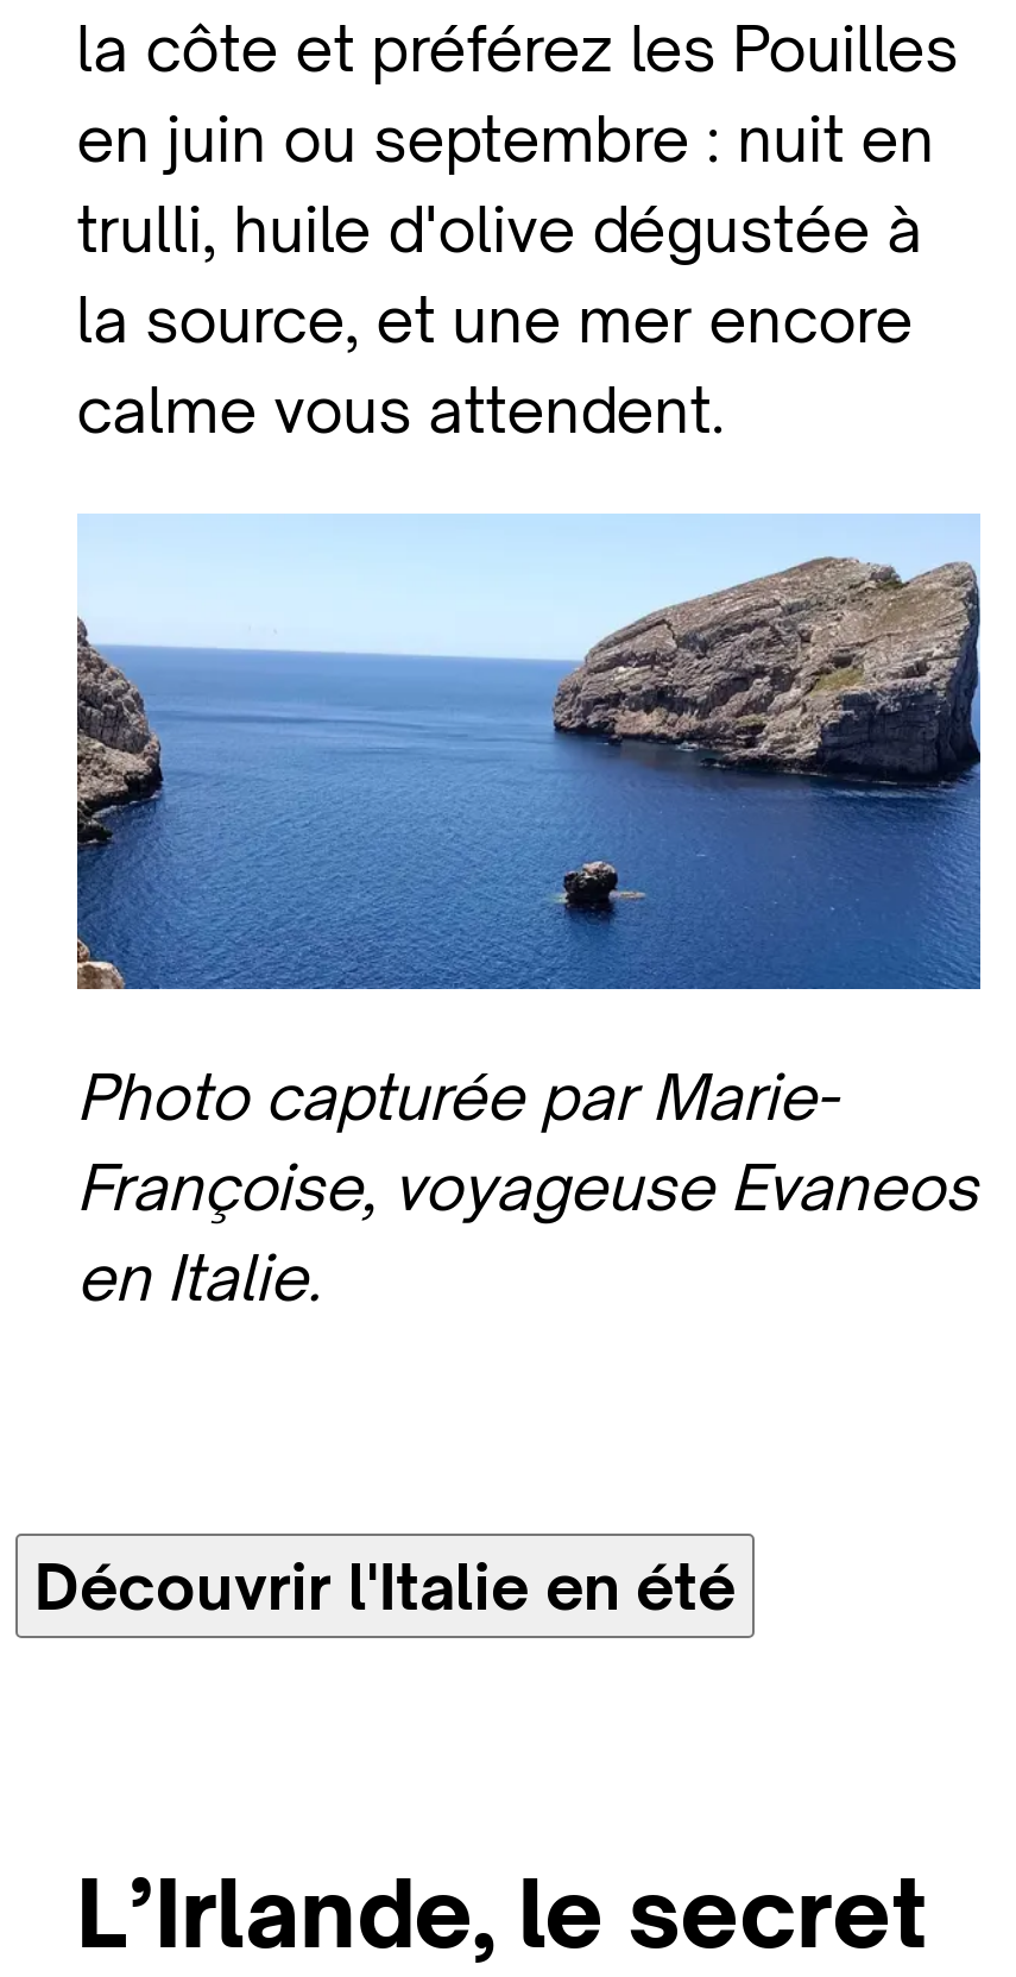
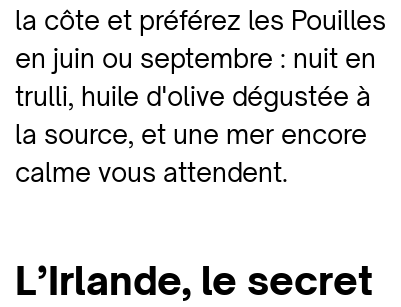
[75,514,983,1314] [image] | Photo capturée par Marie- | Françoise, voyageuse Evaneos | en Italie. -> none
[34,1549,736,1625] Découvrir l'Italie en été -> none

